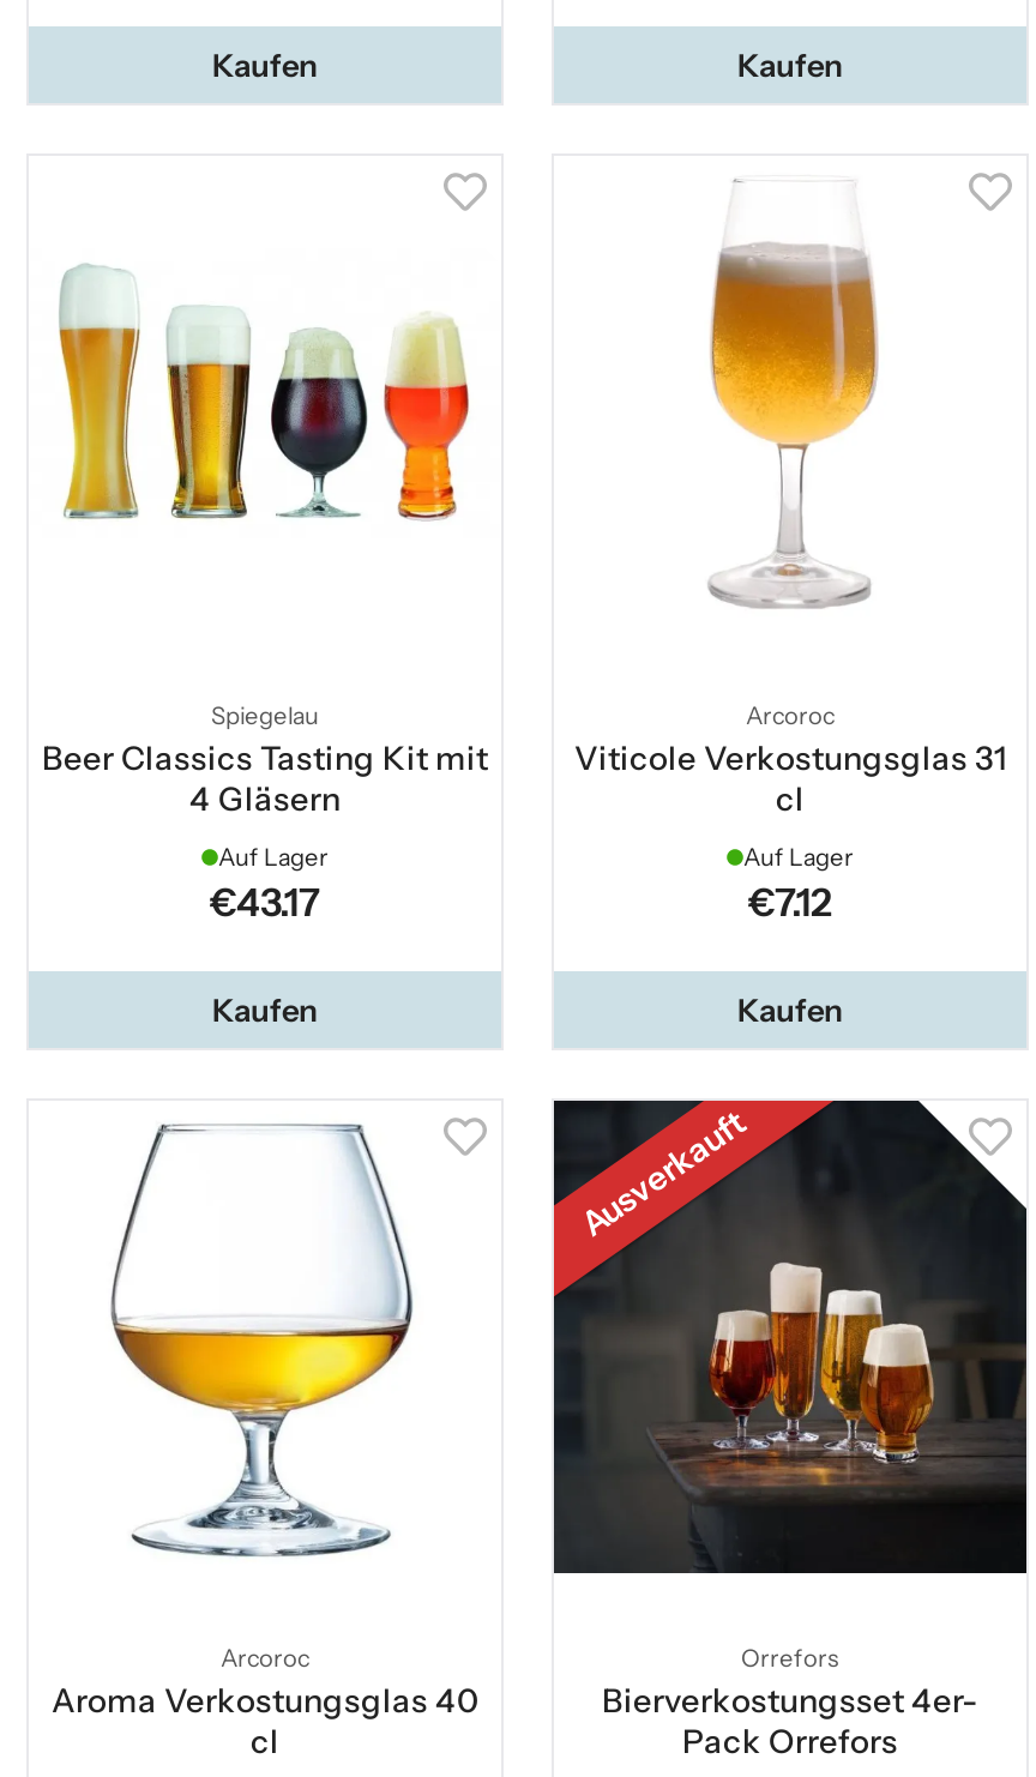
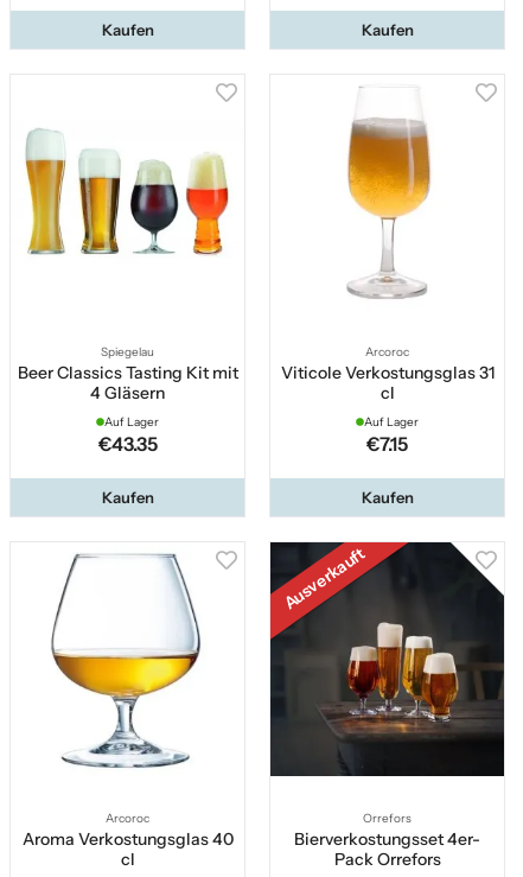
[210,879,320,924] €43.17 -> [98,433,157,455] €43.35
[748,879,832,924] €7.12 -> [366,433,408,455] €7.15

